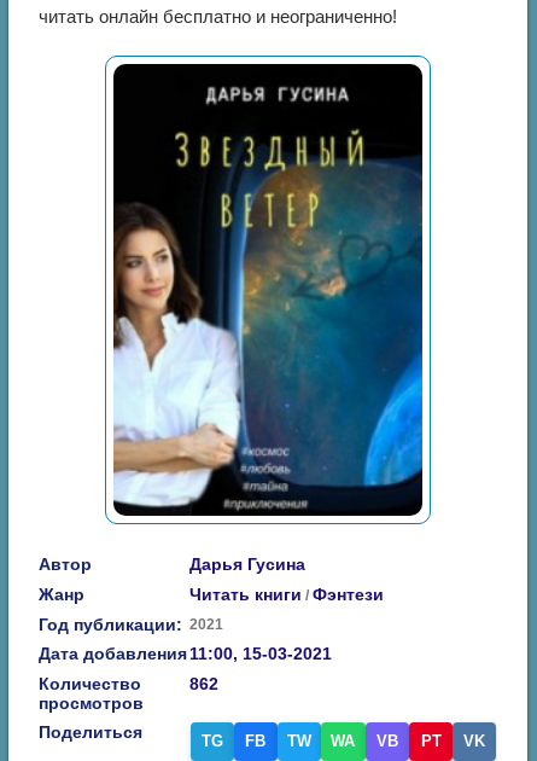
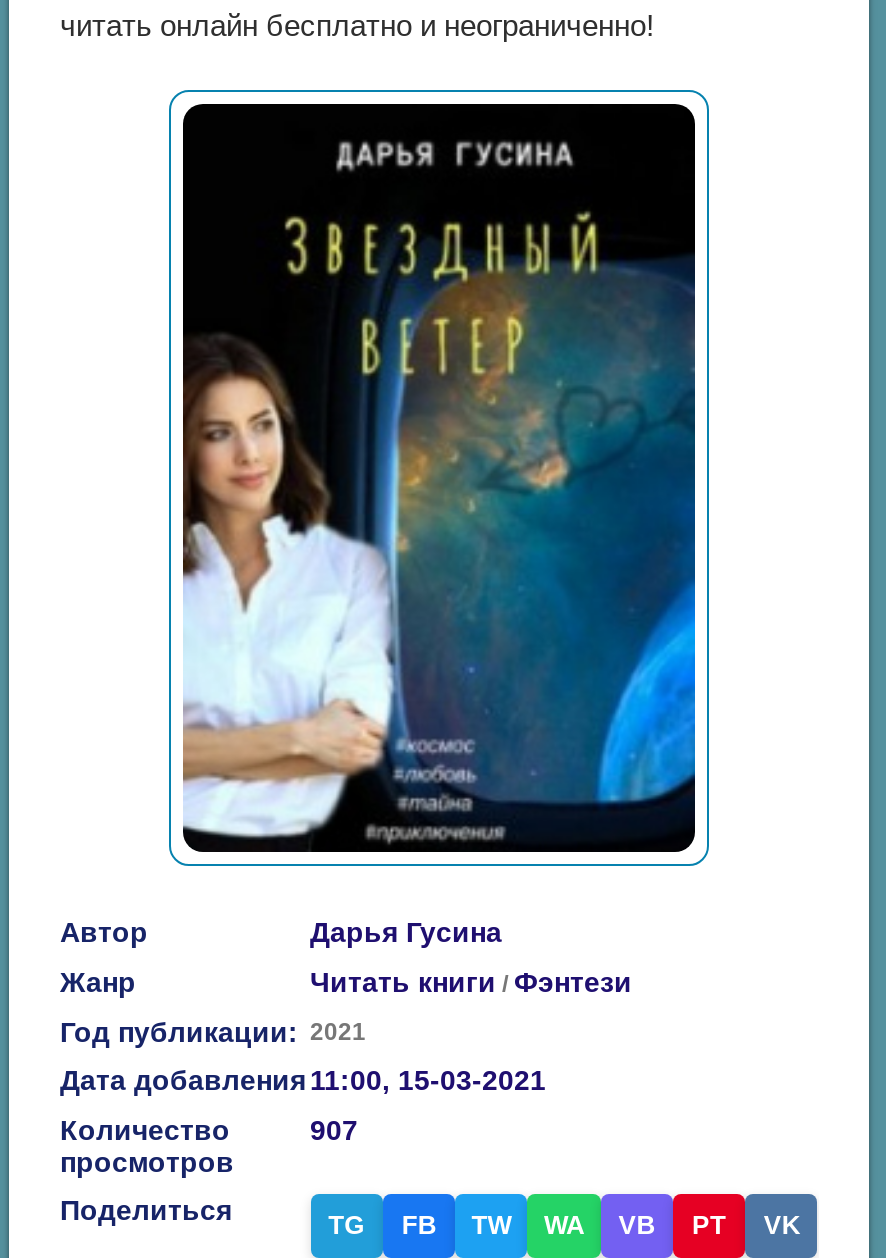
[190,674,219,693] 862 -> [310,1114,358,1146] 907

